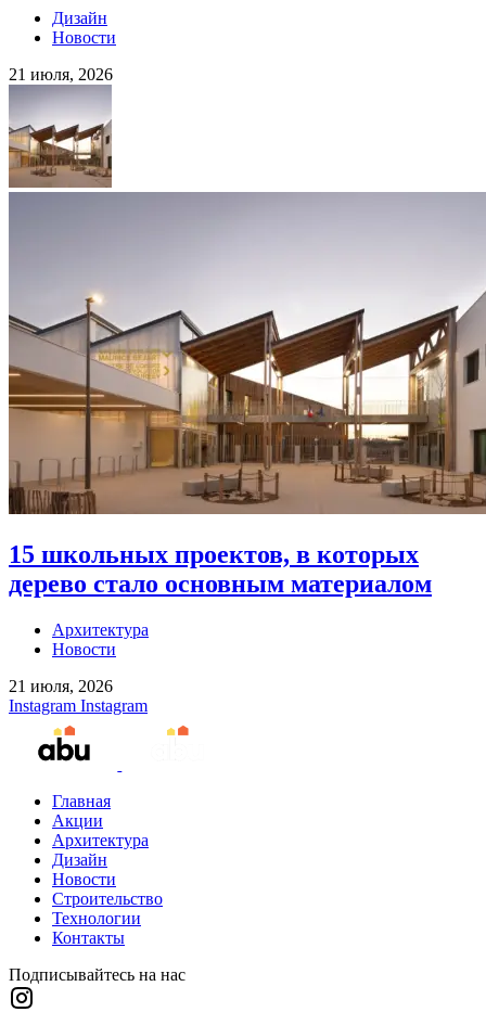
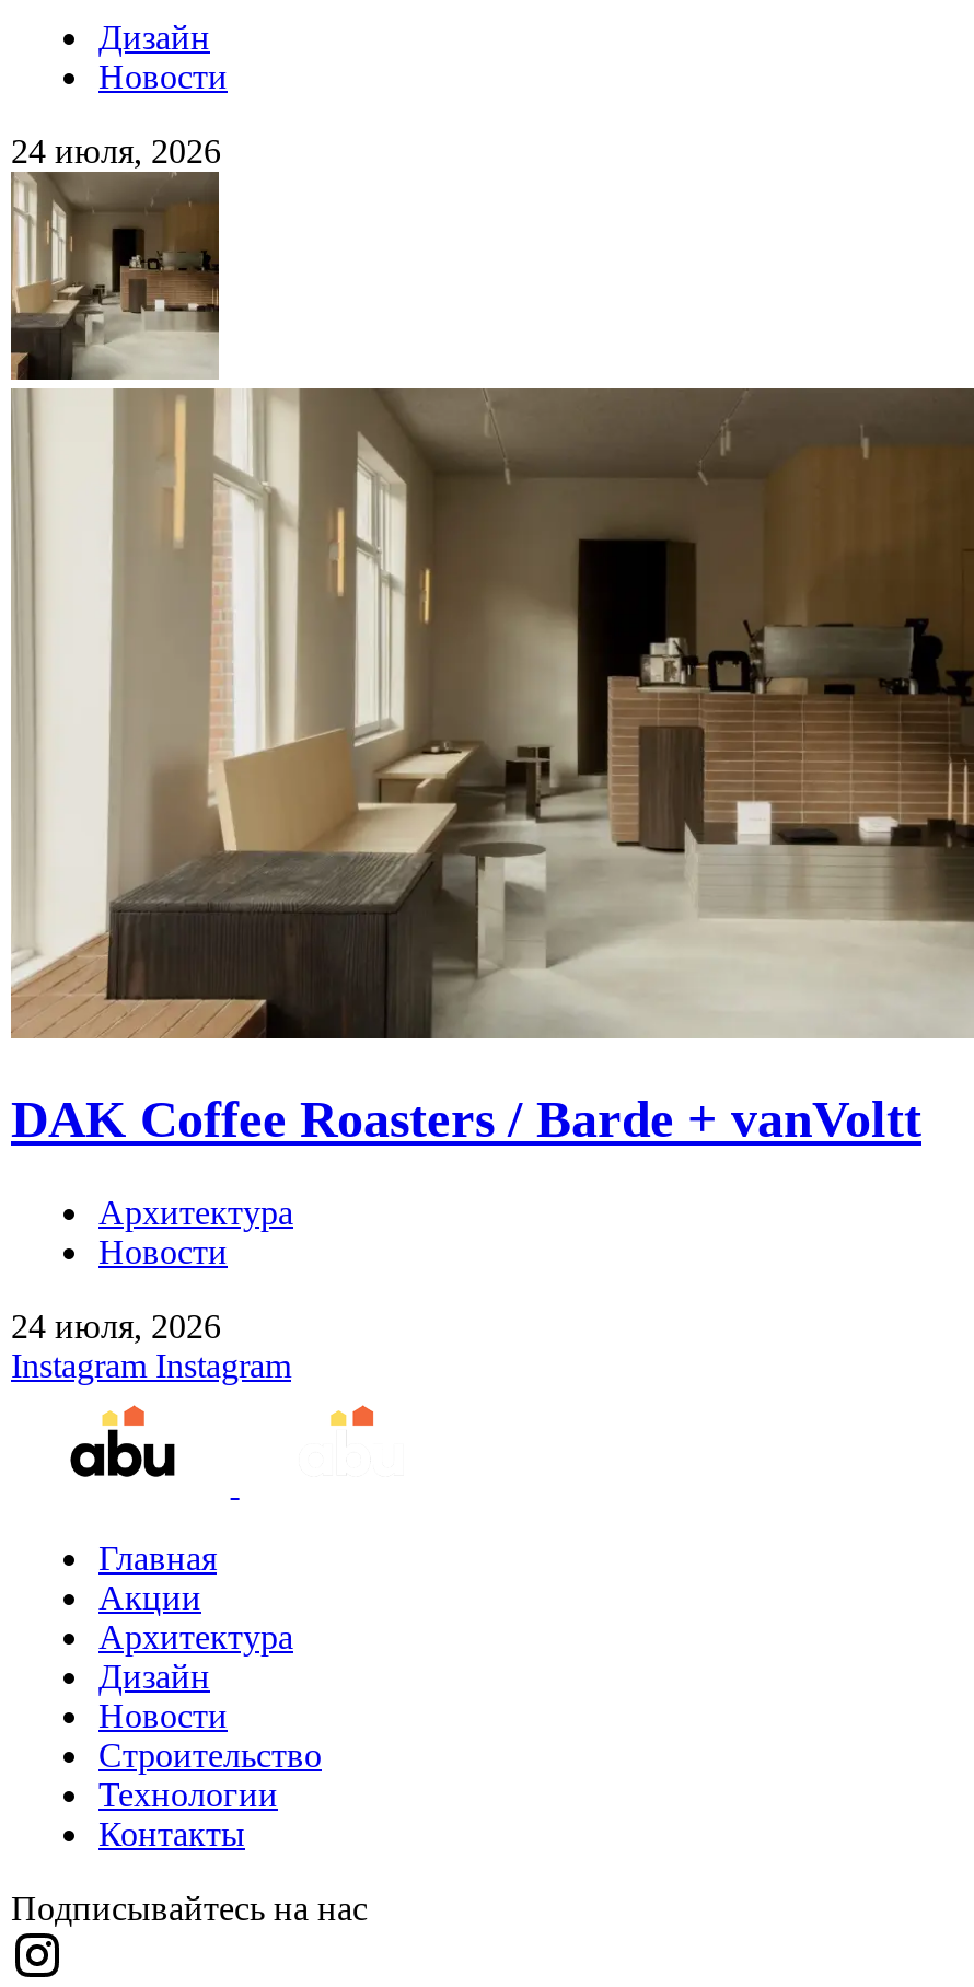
[9,66,113,84] 21 июля, 2026 -> [11,133,221,170] 24 июля, 2026
[8,121,483,598] [image] | 15 школьных проектов, в которых | дерево стало основным материалом -> [11,187,967,1148] [image] | DAK Coffee Roasters / Barde + vanVoltt
[9,677,113,695] 21 июля, 2026 -> [11,1308,221,1345] 24 июля, 2026

